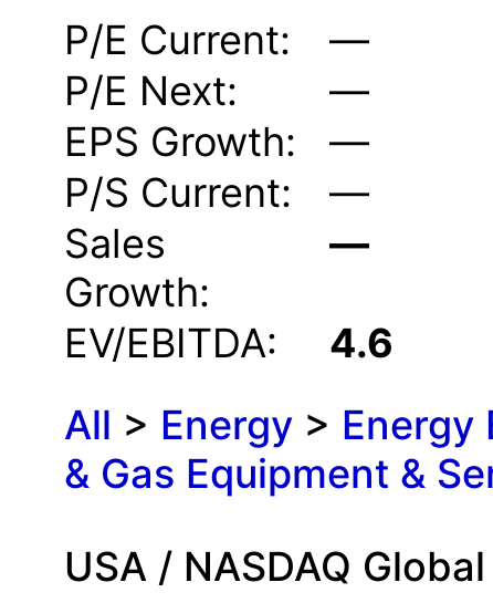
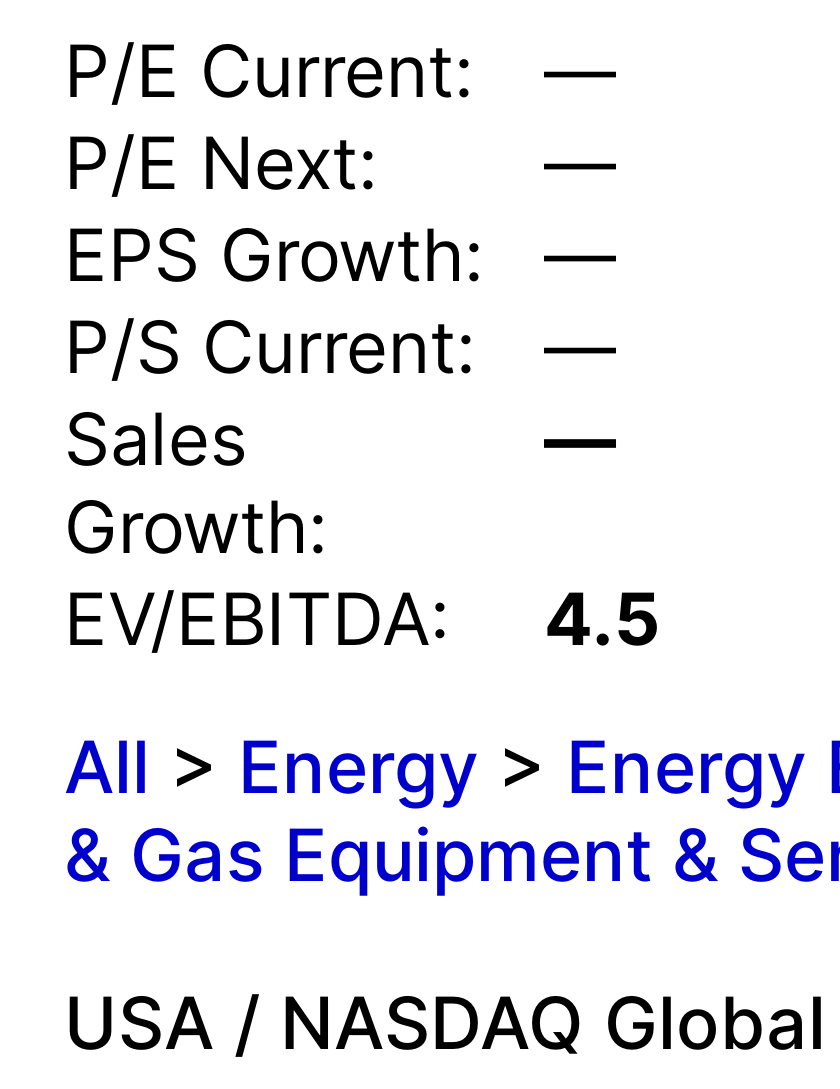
[64,319,394,367] EV/EBITDA: 4.6 -> [64,575,660,663] EV/EBITDA: 4.5

